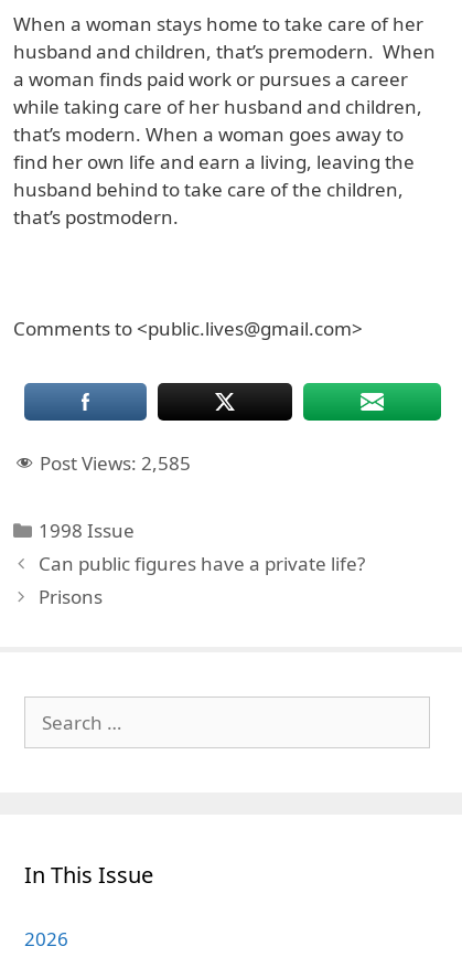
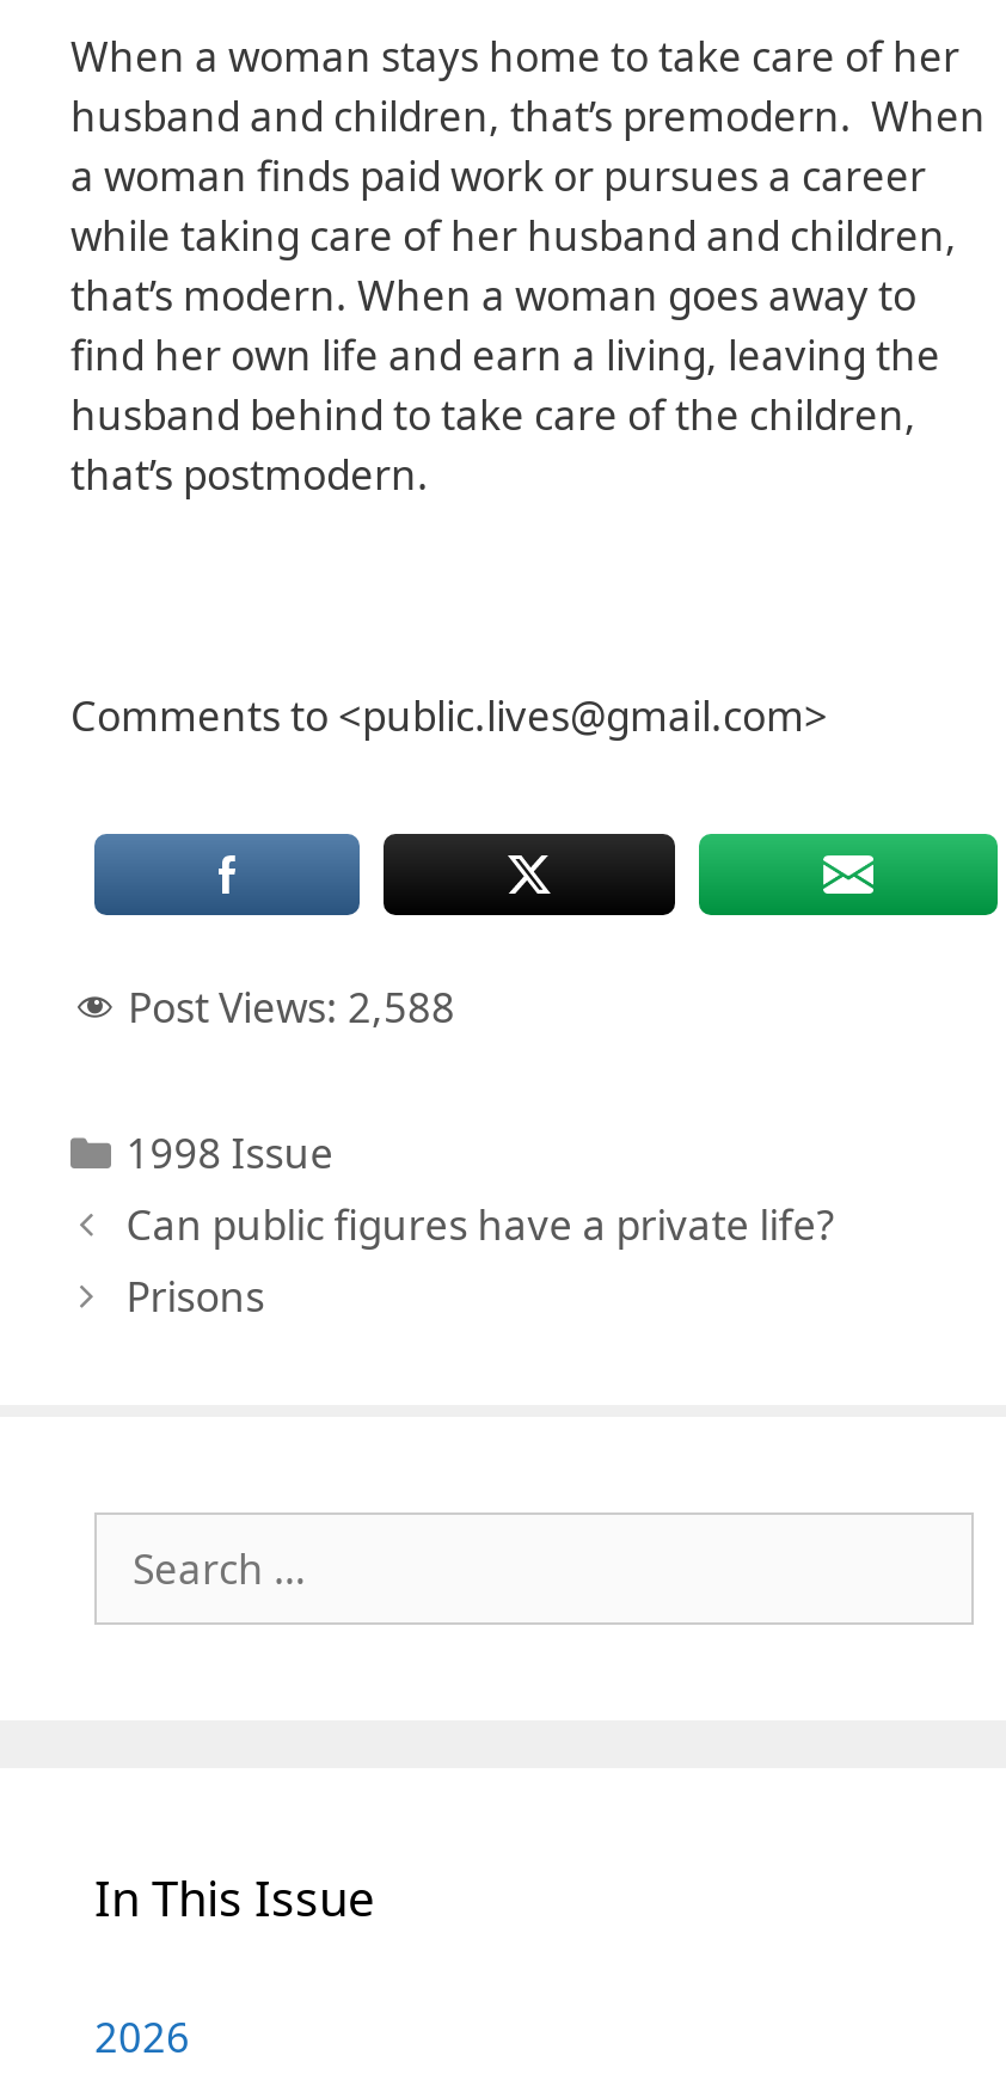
[40,450,191,475] Post Views: 2,585 -> [128,979,455,1034] Post Views: 2,588

